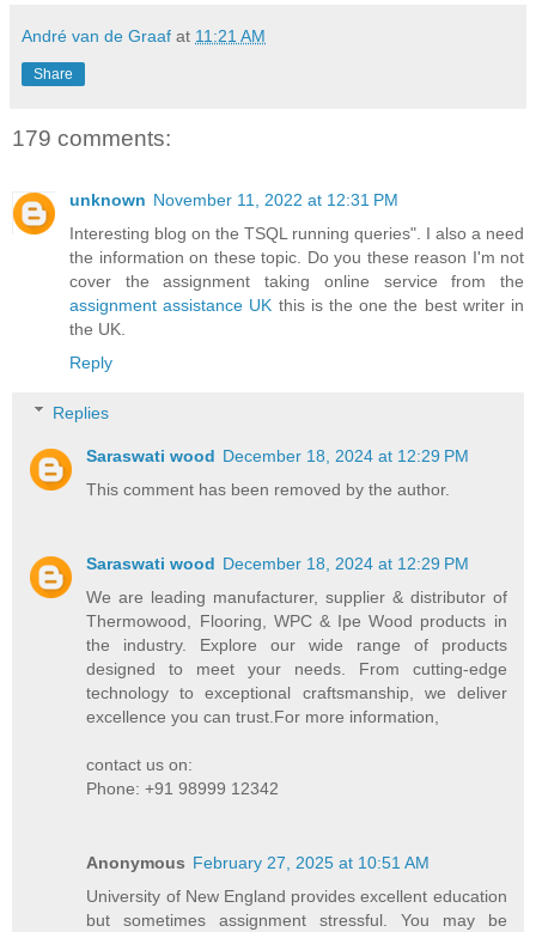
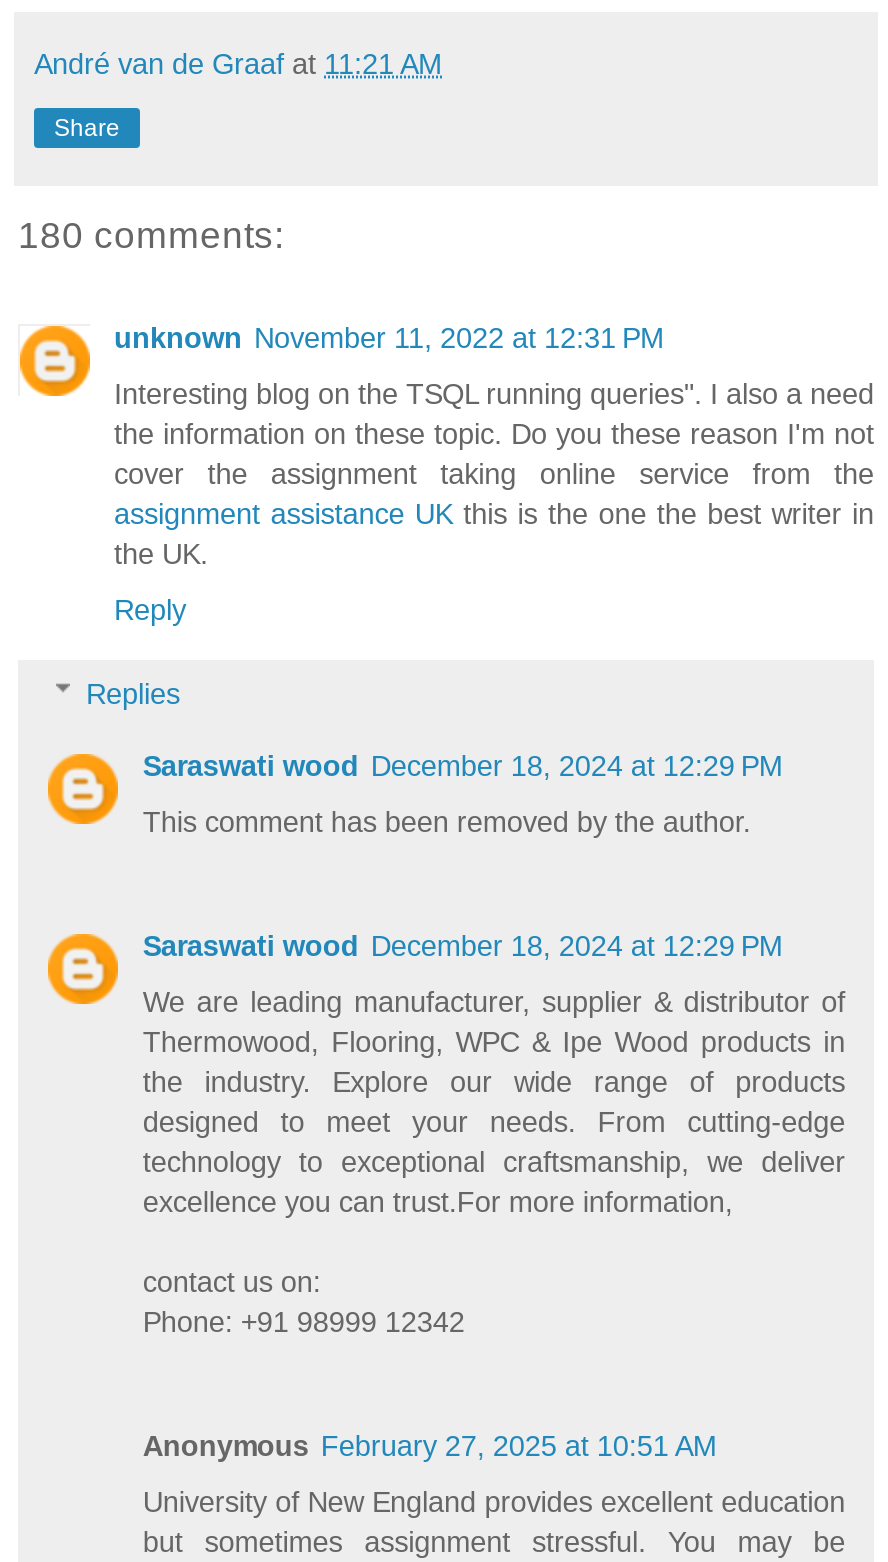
[12,125,171,151] 179 comments: -> [18,214,284,256] 180 comments:

